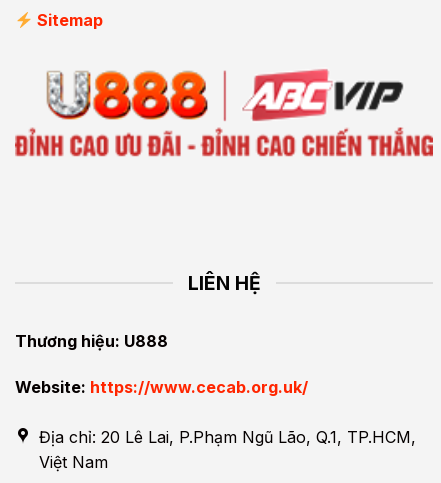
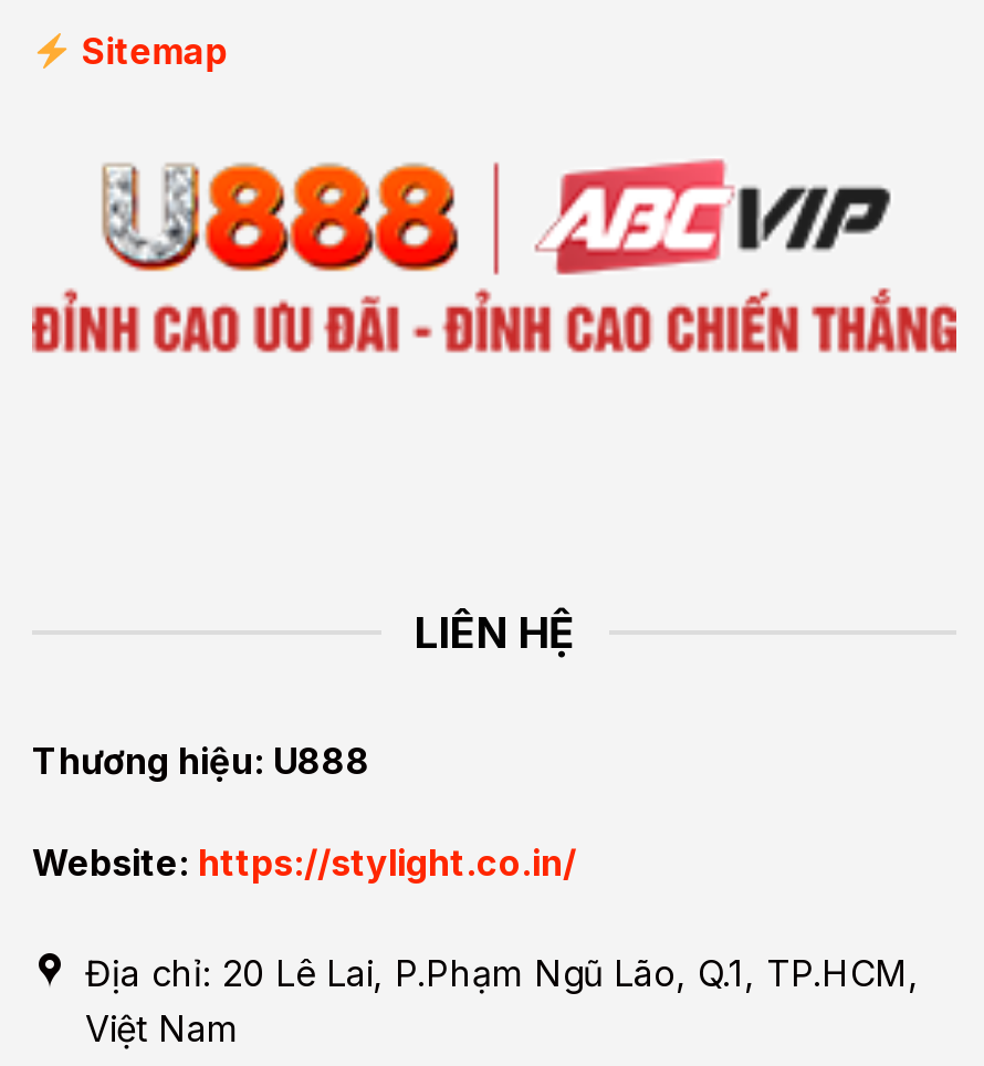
[15,377,308,397] Website: https://www.cecab.org.uk/ -> [32,840,576,884] Website: https://stylight.co.in/

